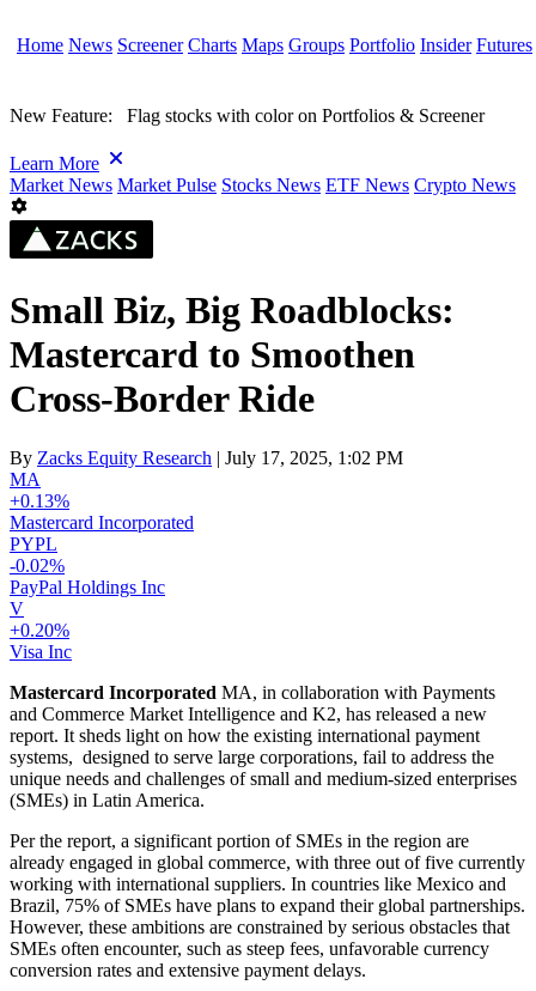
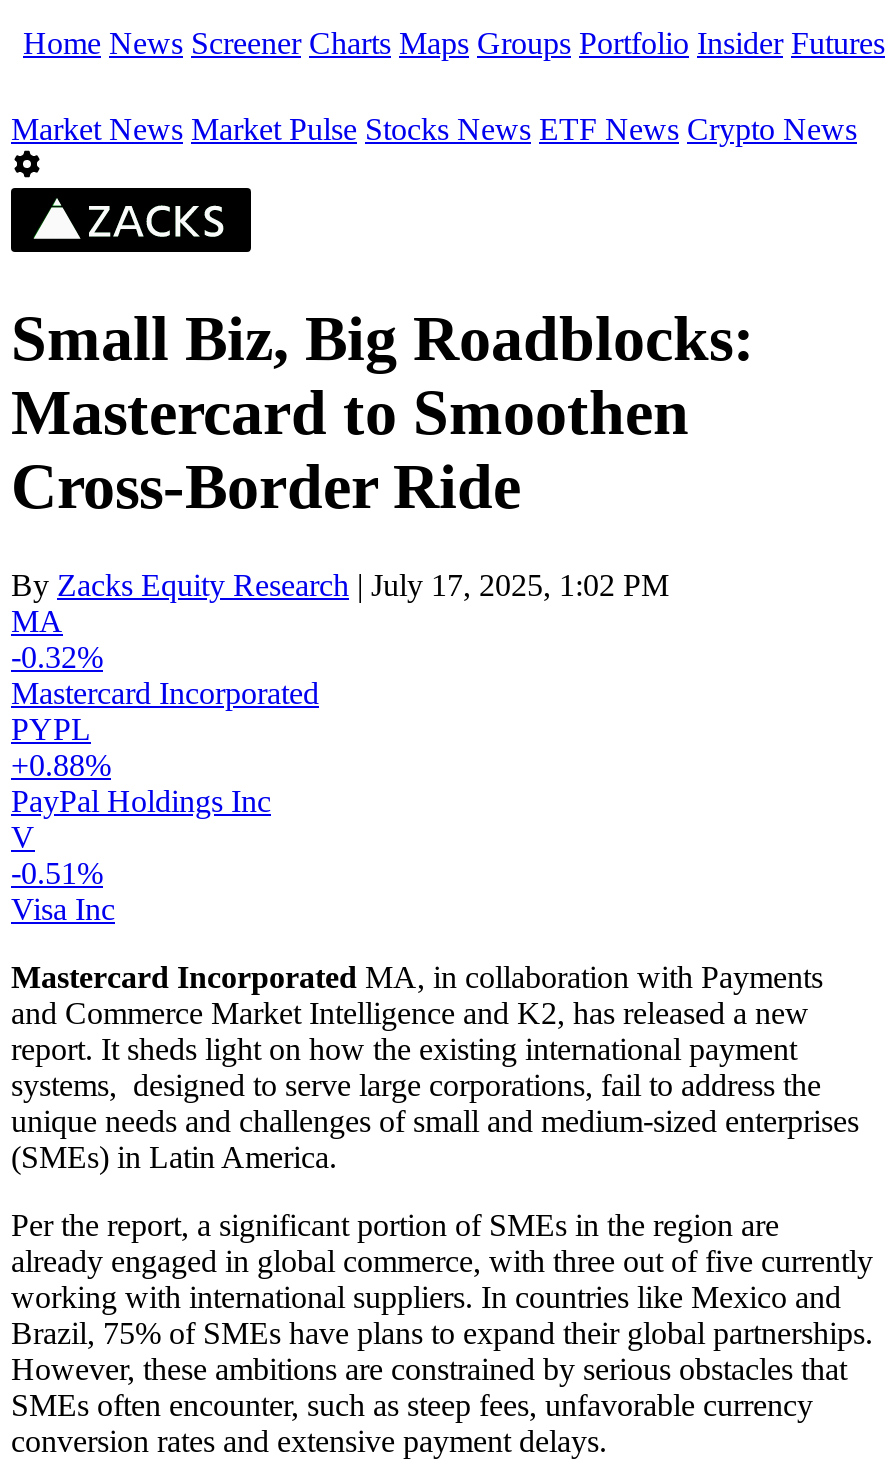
[10,105,485,174] New Feature: Flag stocks with color on Portfolios & Screener | Learn More -> none
[10,491,69,511] +0.13% -> [11,640,103,674] -0.32%
[10,555,65,576] -0.02% -> [11,748,111,782] +0.88%
[10,620,69,640] +0.20% -> [11,856,103,890] -0.51%

